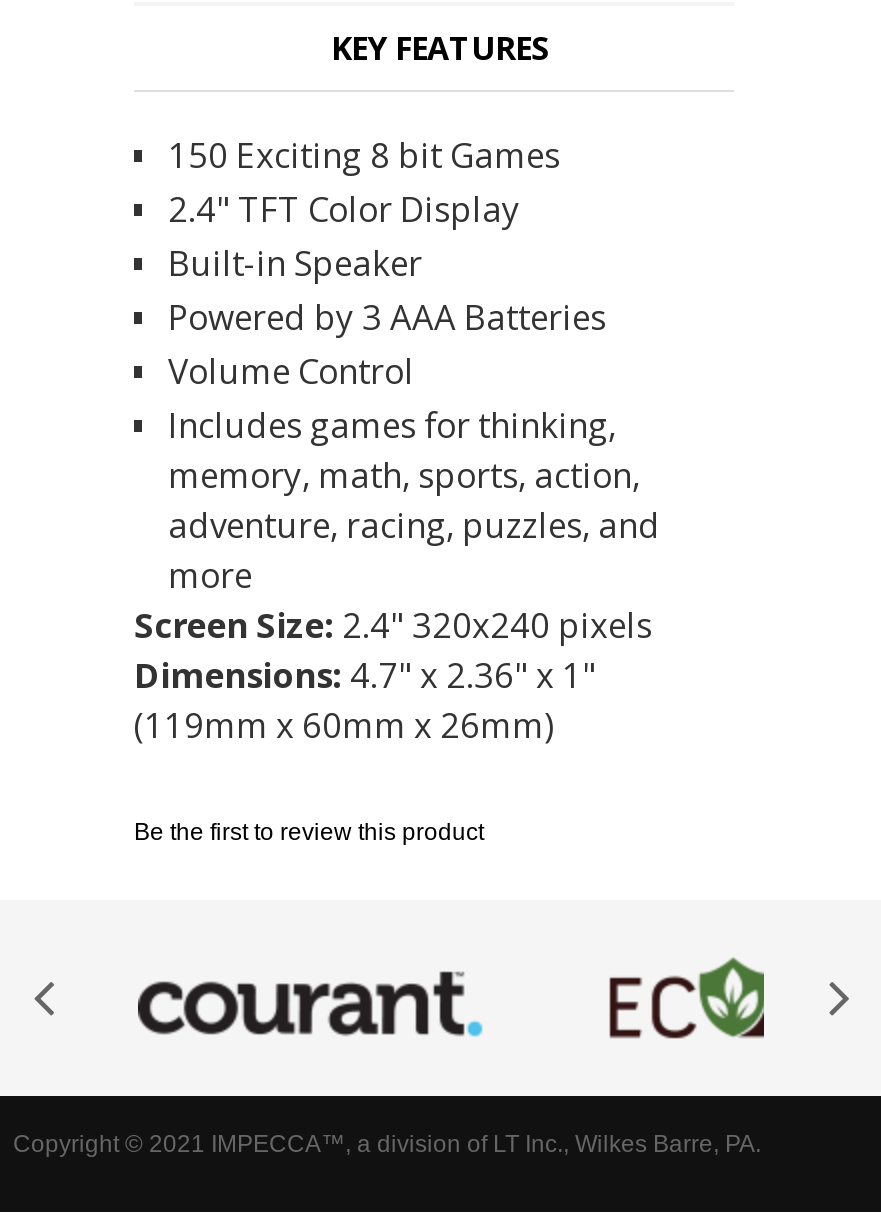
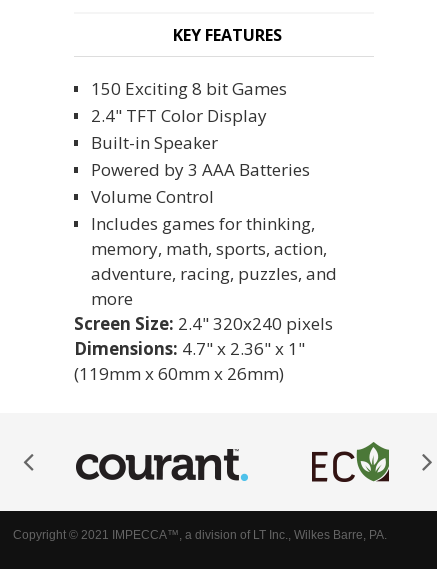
[134,819,484,847] Be the first to review this product -> none

